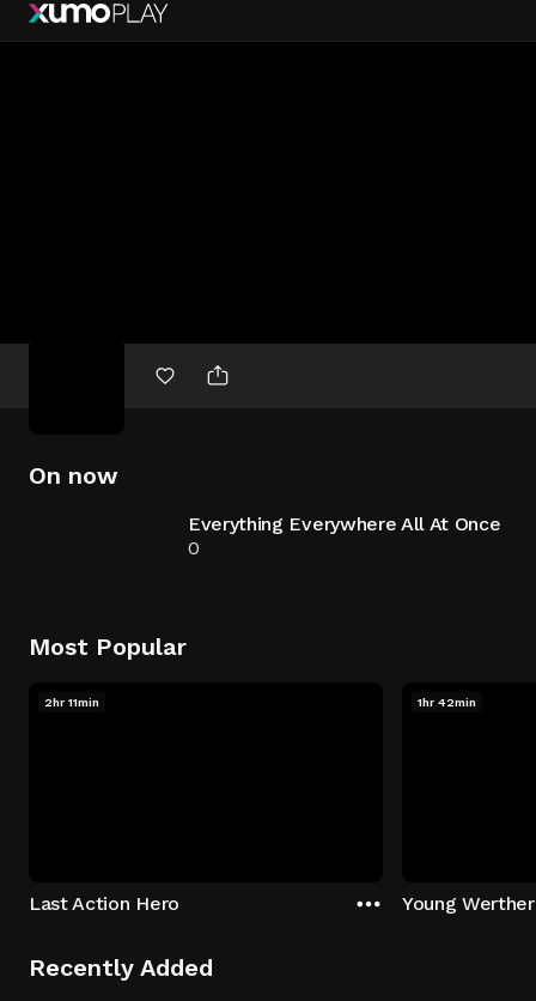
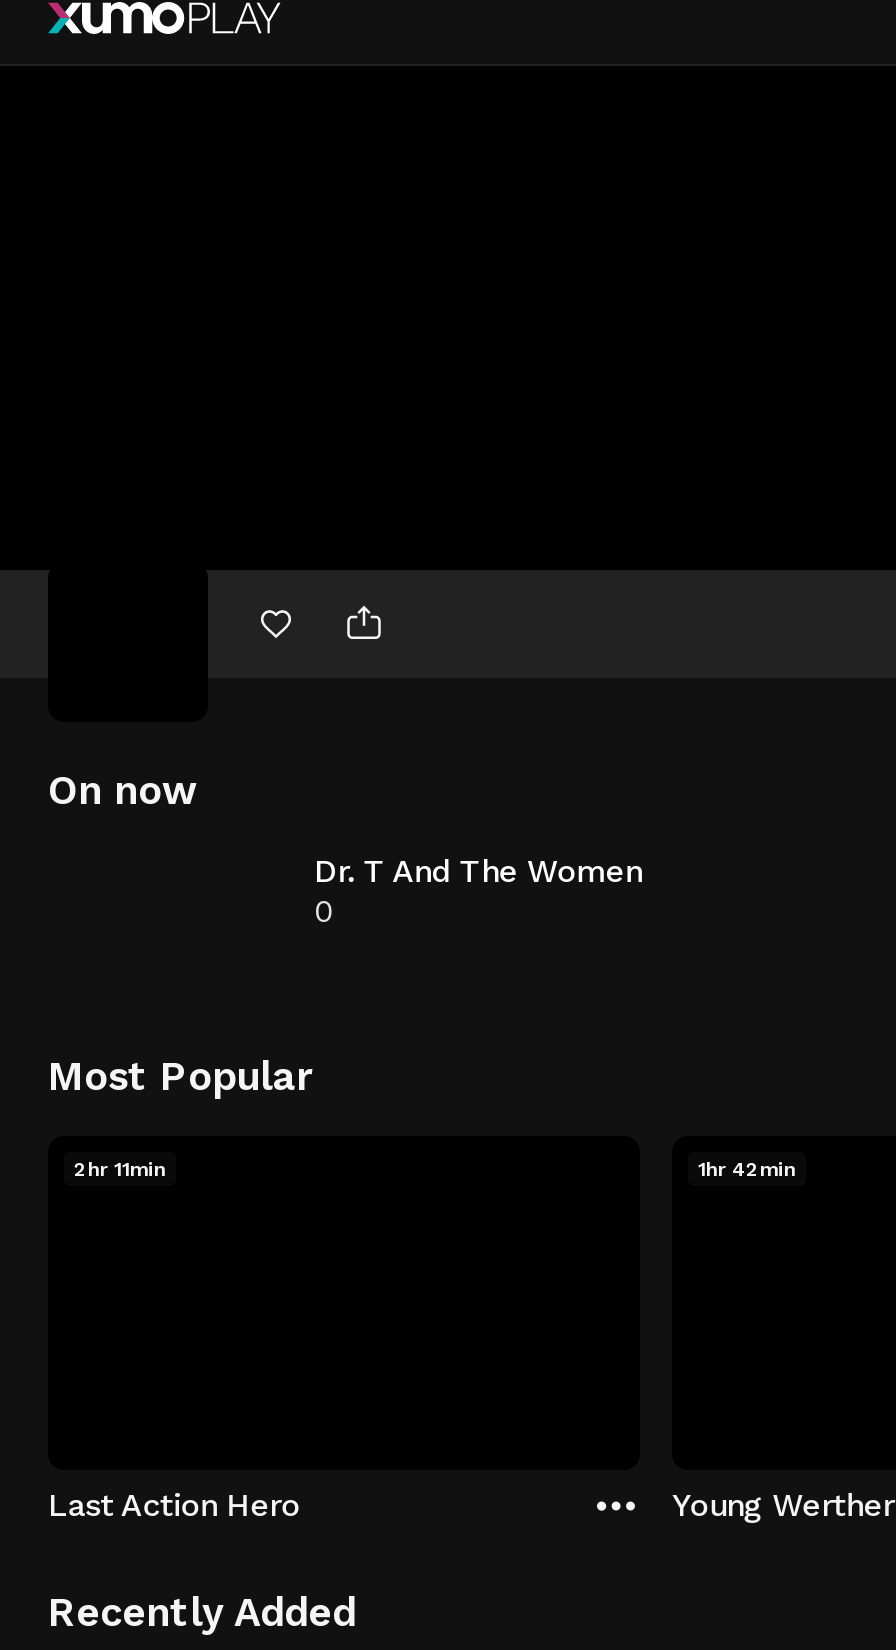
[188,512,501,535] Everything Everywhere All At Once -> [314,852,642,890] Dr. T And The Women

